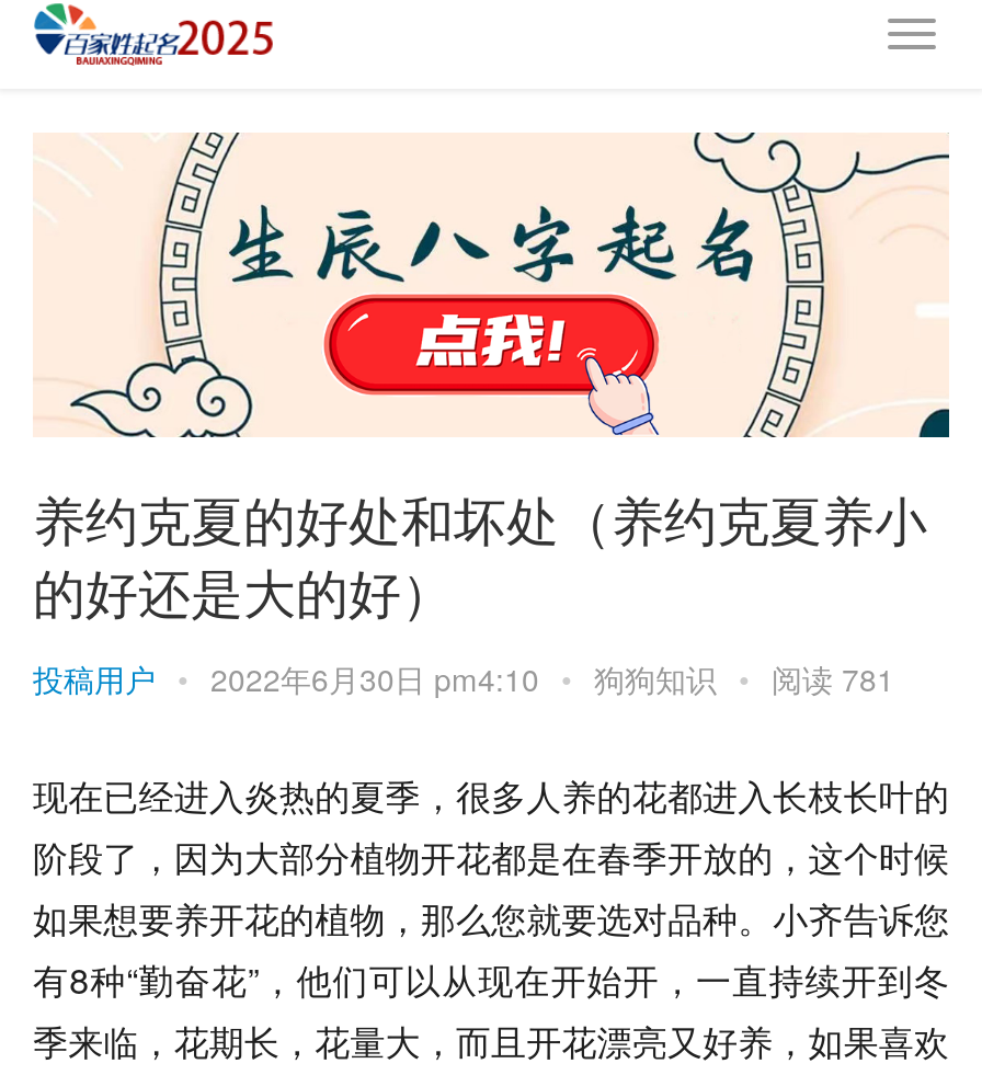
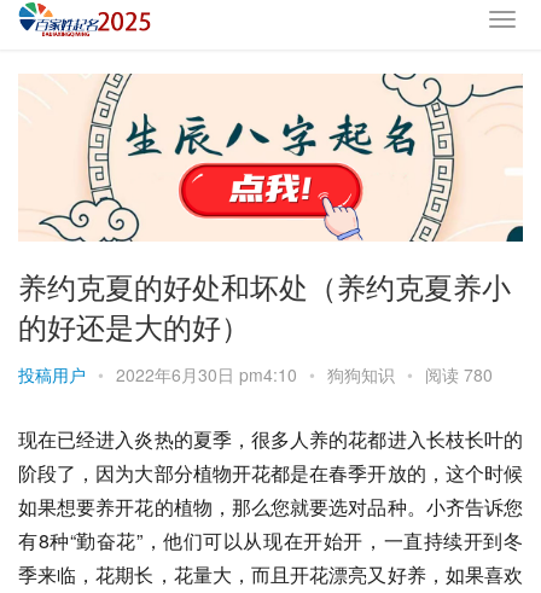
[33,657,894,701] 投稿用户 • 2022年6月30日 pm4:10 • 狗狗知识 • 阅读 781 -> [18,363,493,387] 投稿用户 • 2022年6月30日 pm4:10 • 狗狗知识 • 阅读 780

